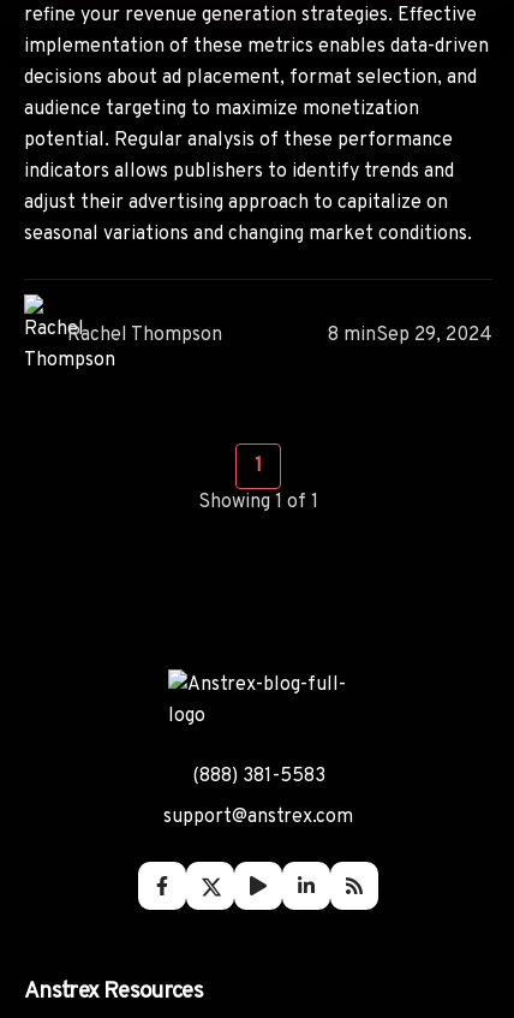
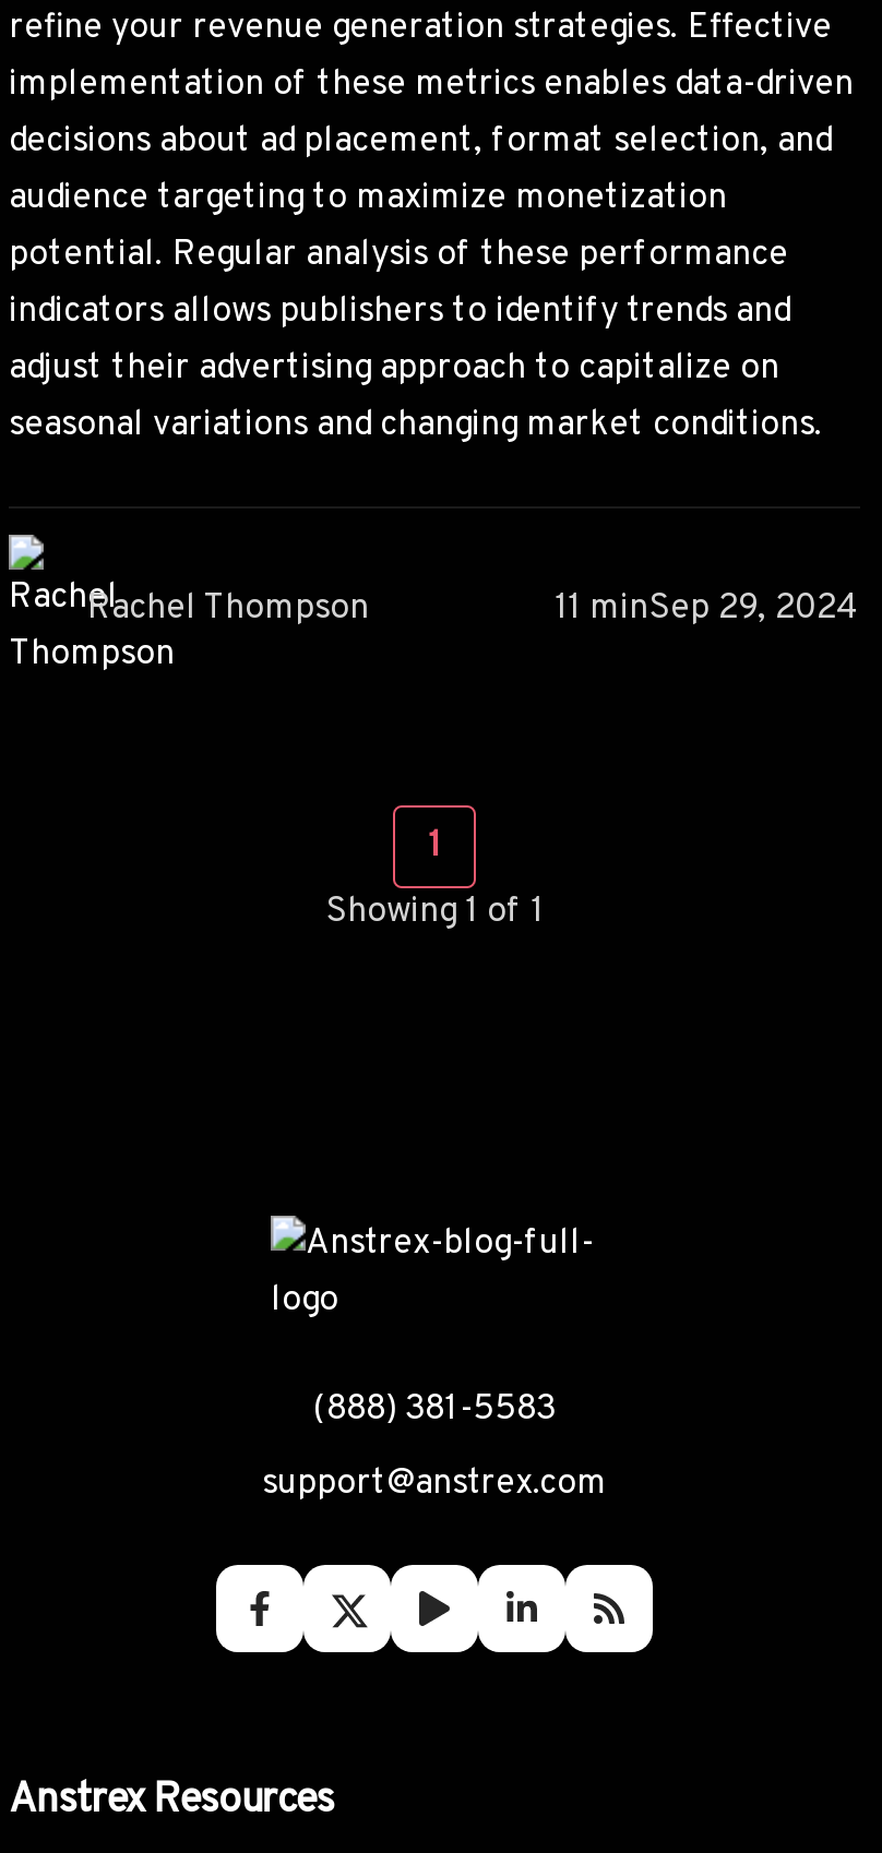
[328,323,492,347] 8 minSep 29, 2024 -> [555,587,860,631] 11 minSep 29, 2024

